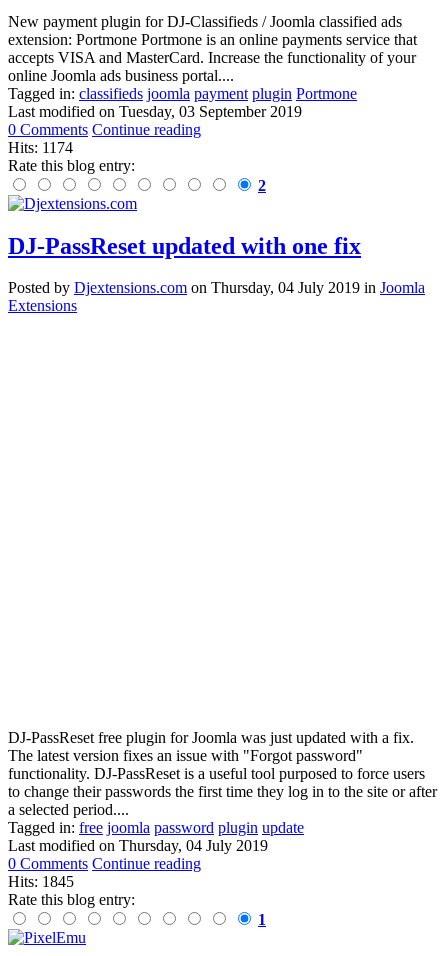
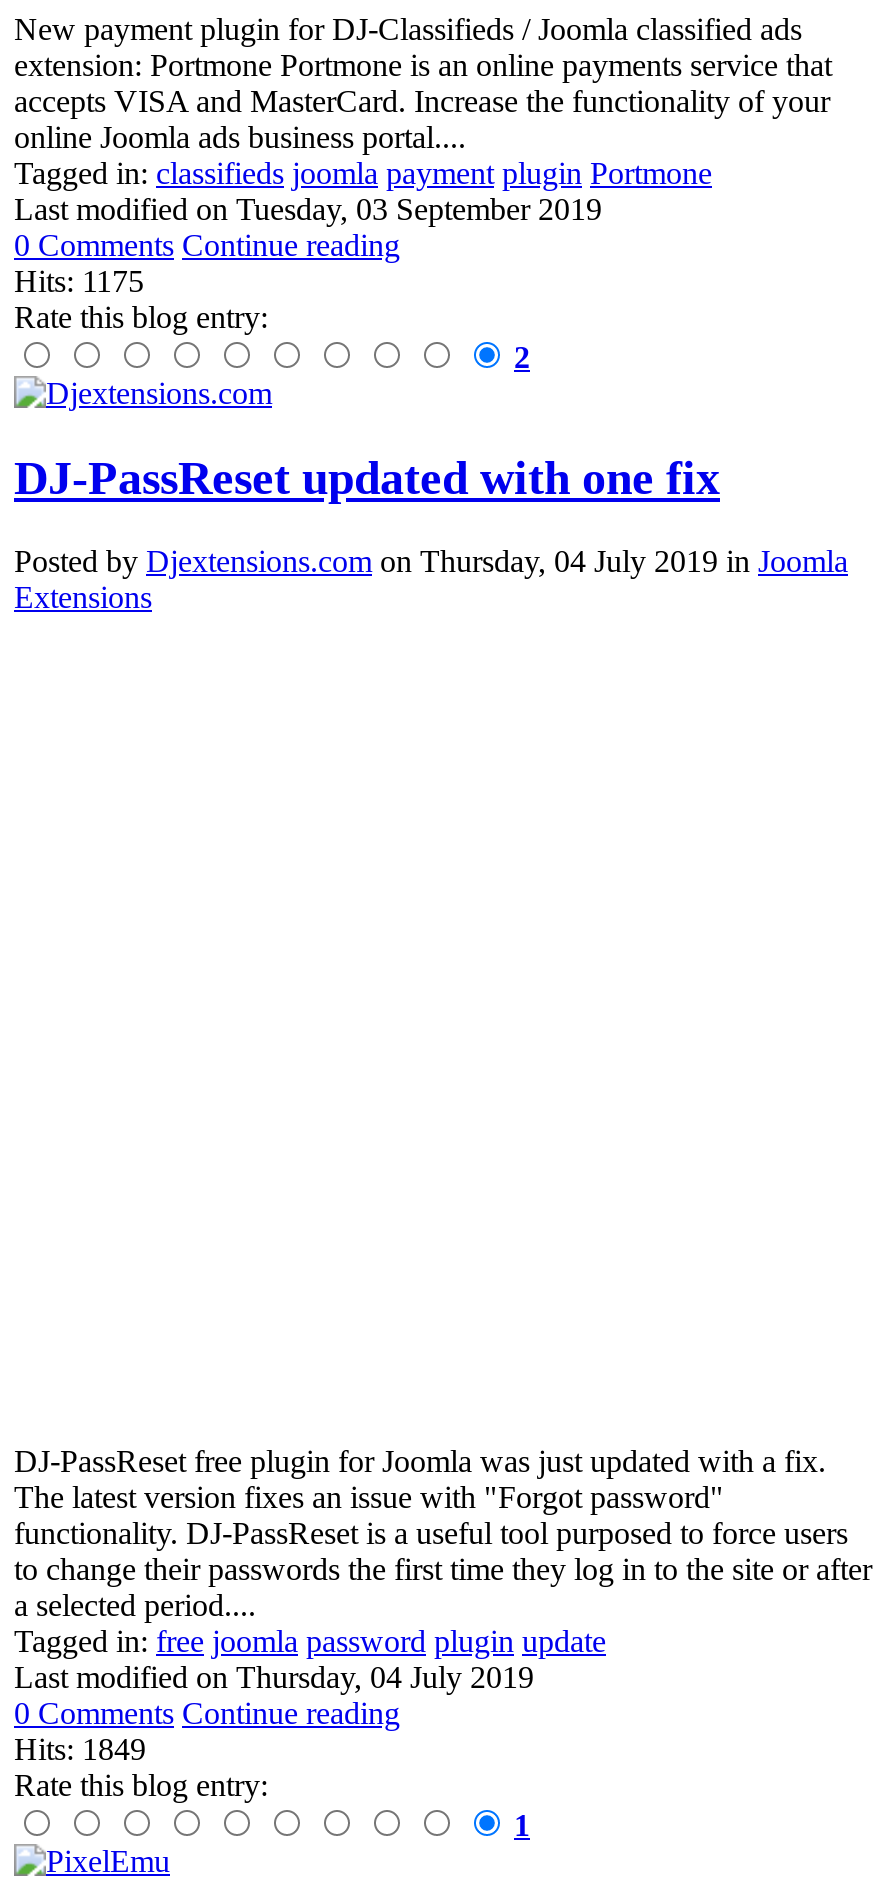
[8,139,73,156] Hits: 1174 -> [14,263,144,297] Hits: 1175
[8,873,74,890] Hits: 1845 -> [14,1733,146,1767] Hits: 1849

